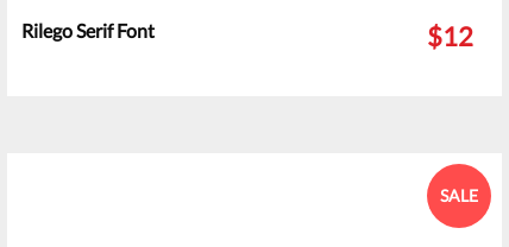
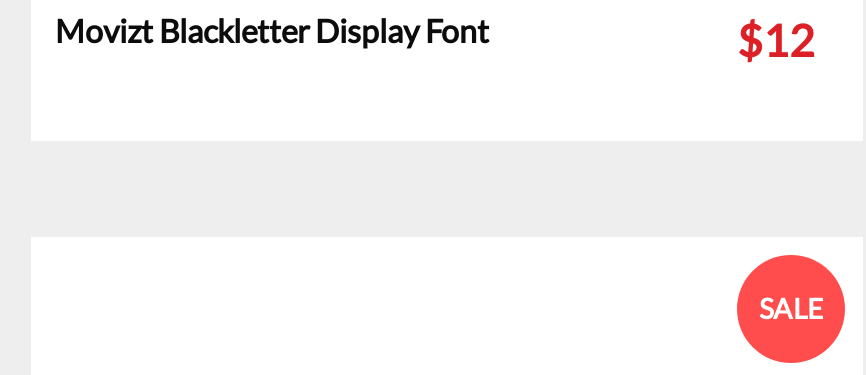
[21,20,155,42] Rilego Serif Font -> [55,12,489,50] Movizt Blackletter Display Font

